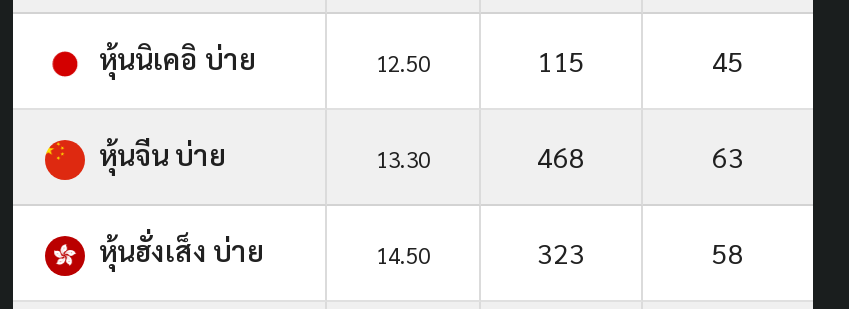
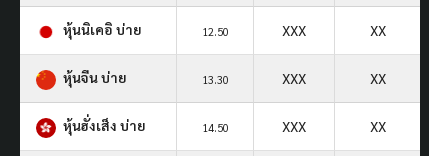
[537,42,744,78] 115 | 45 -> [282,21,385,39] XXX | XX
[537,138,744,174] 468 | 63 -> [282,69,385,87] XXX | XX
[537,234,744,270] 323 | 58 -> [282,117,385,135] XXX | XX

